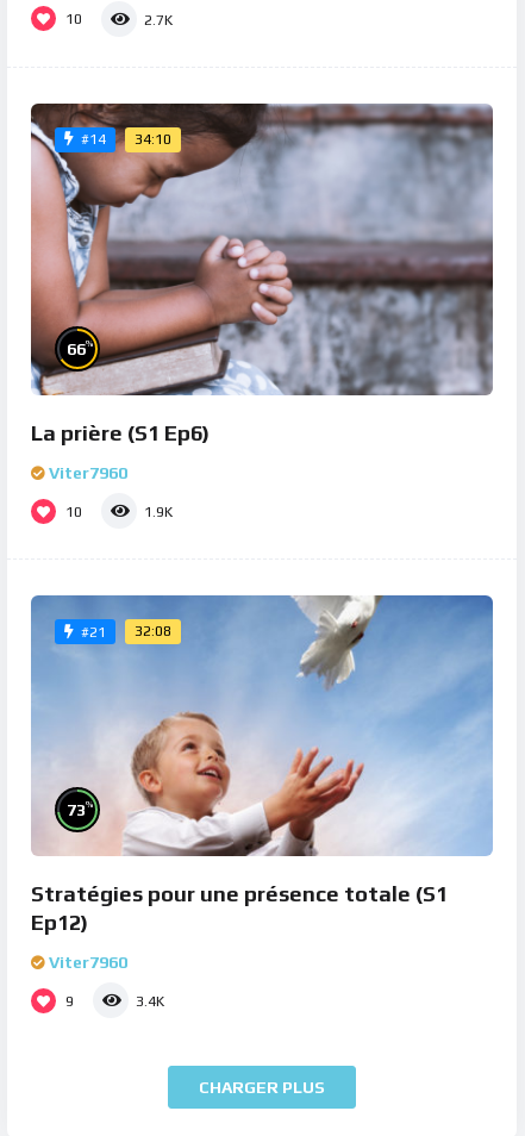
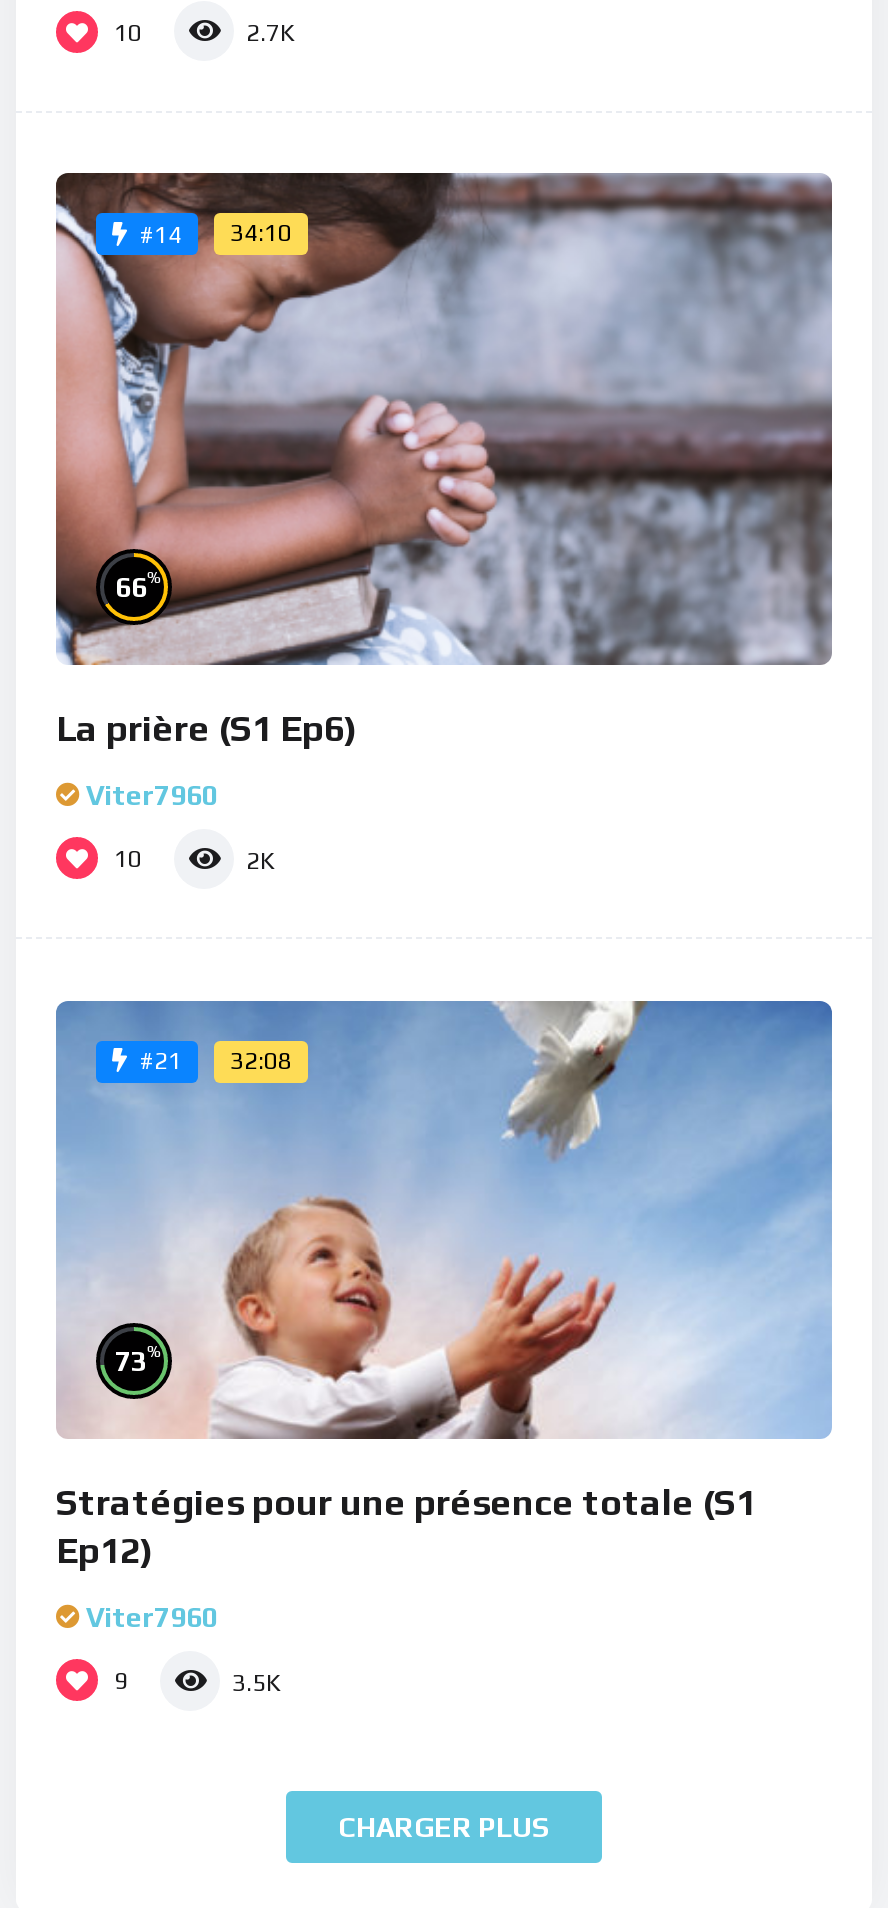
[144,504,173,520] 1.9K -> [246,846,274,874] 2K
[136,993,164,1010] 3.4K -> [232,1669,280,1697] 3.5K

